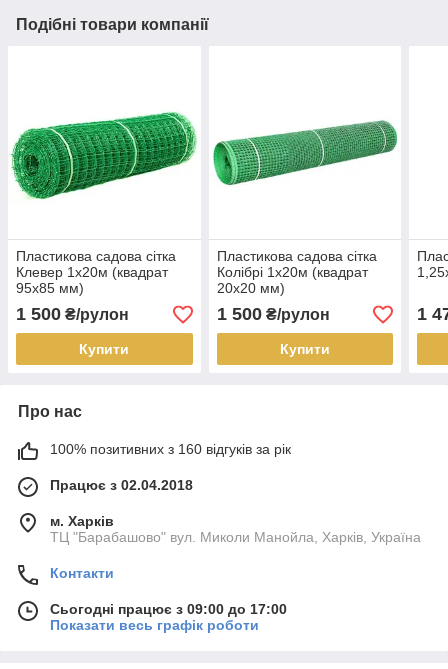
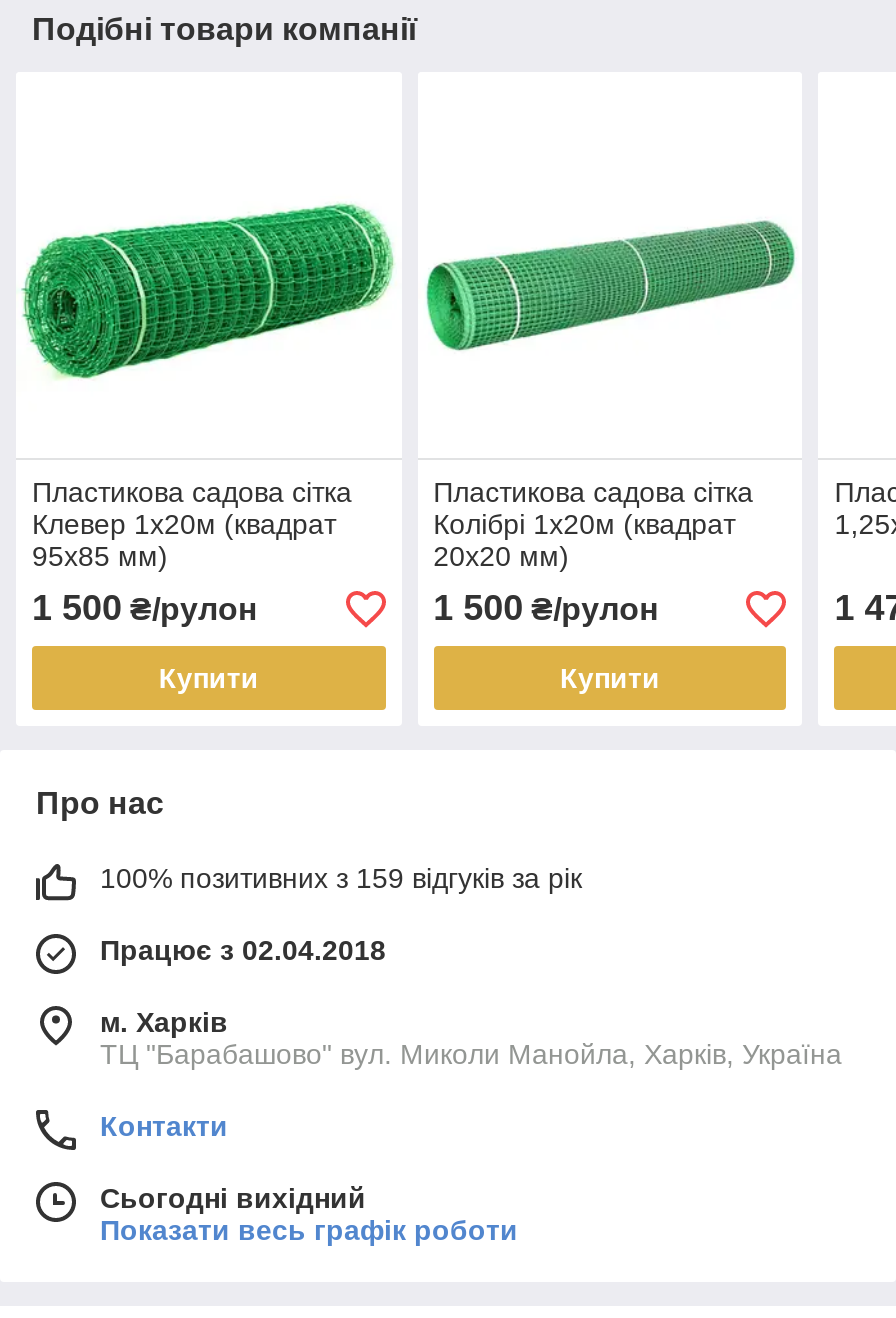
[50,441,291,457] 100% позитивних з 160 відгуків за рік -> [100,862,582,894] 100% позитивних з 159 відгуків за рік
[50,601,287,617] Сьогодні працює з 09:00 до 17:00 -> [100,1182,366,1214] Сьогодні вихідний

